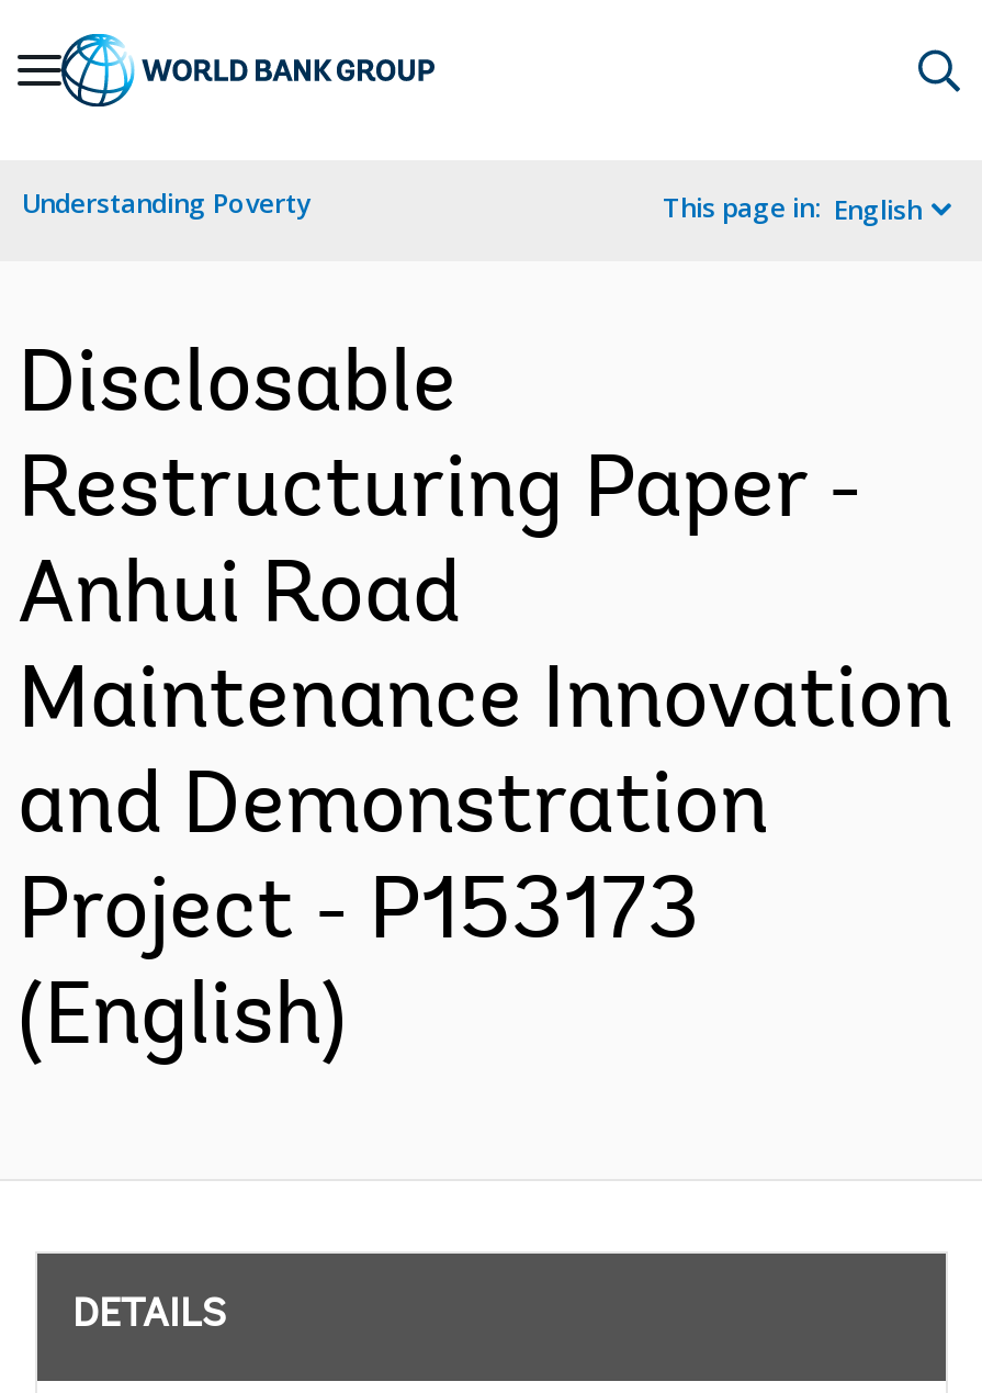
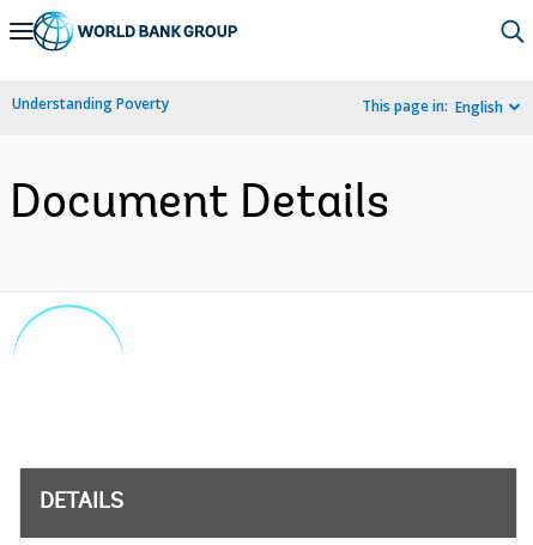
[18,345,952,1065] Disclosable | Restructuring Paper - | Anhui Road | Maintenance Innovation | and Demonstration | Project - P153173 | (English) -> [10,181,389,229] Document Details

